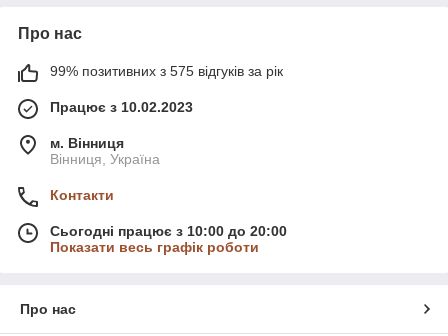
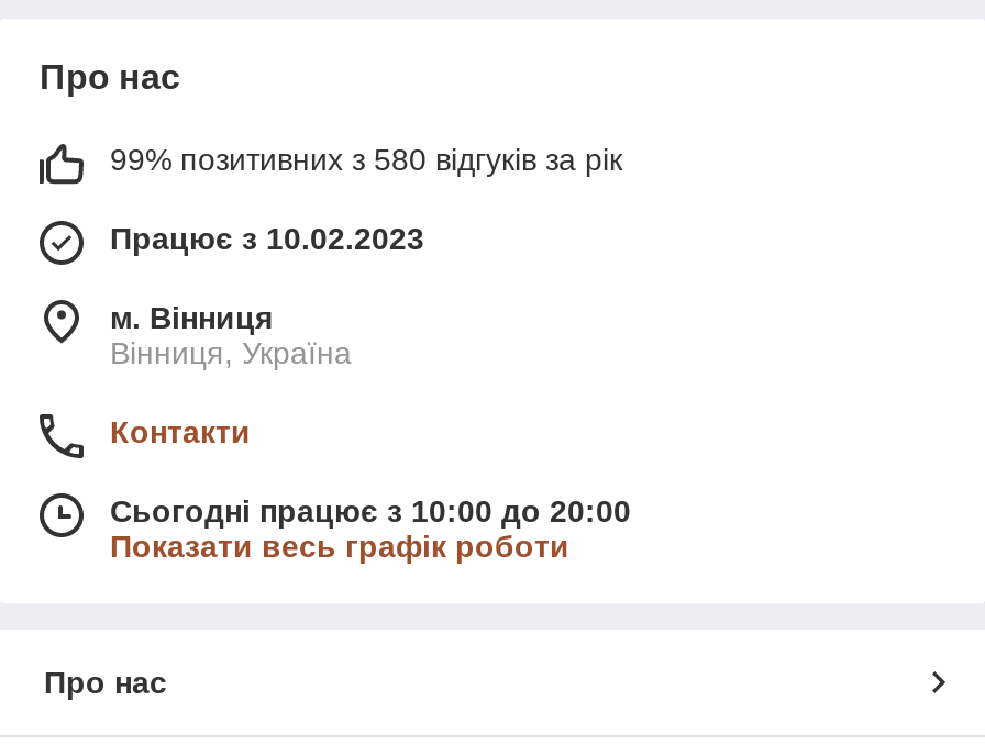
[50,63,283,79] 99% позитивних з 575 відгуків за рік -> [110,141,622,176] 99% позитивних з 580 відгуків за рік

